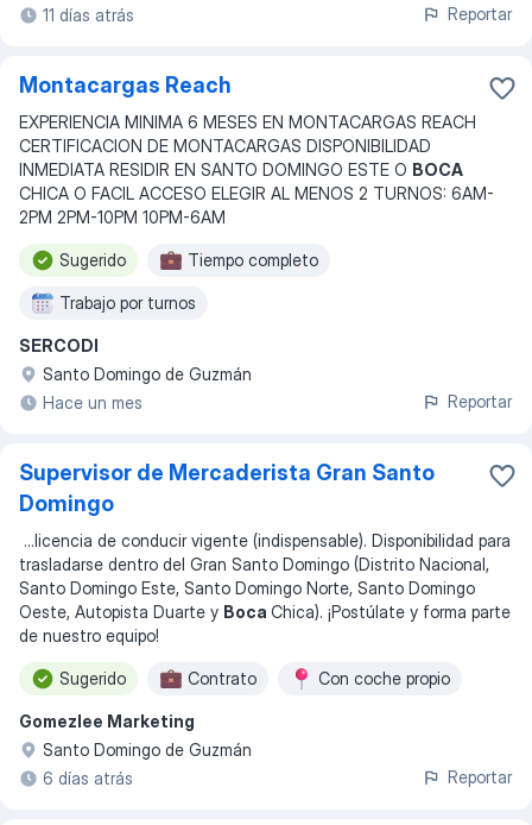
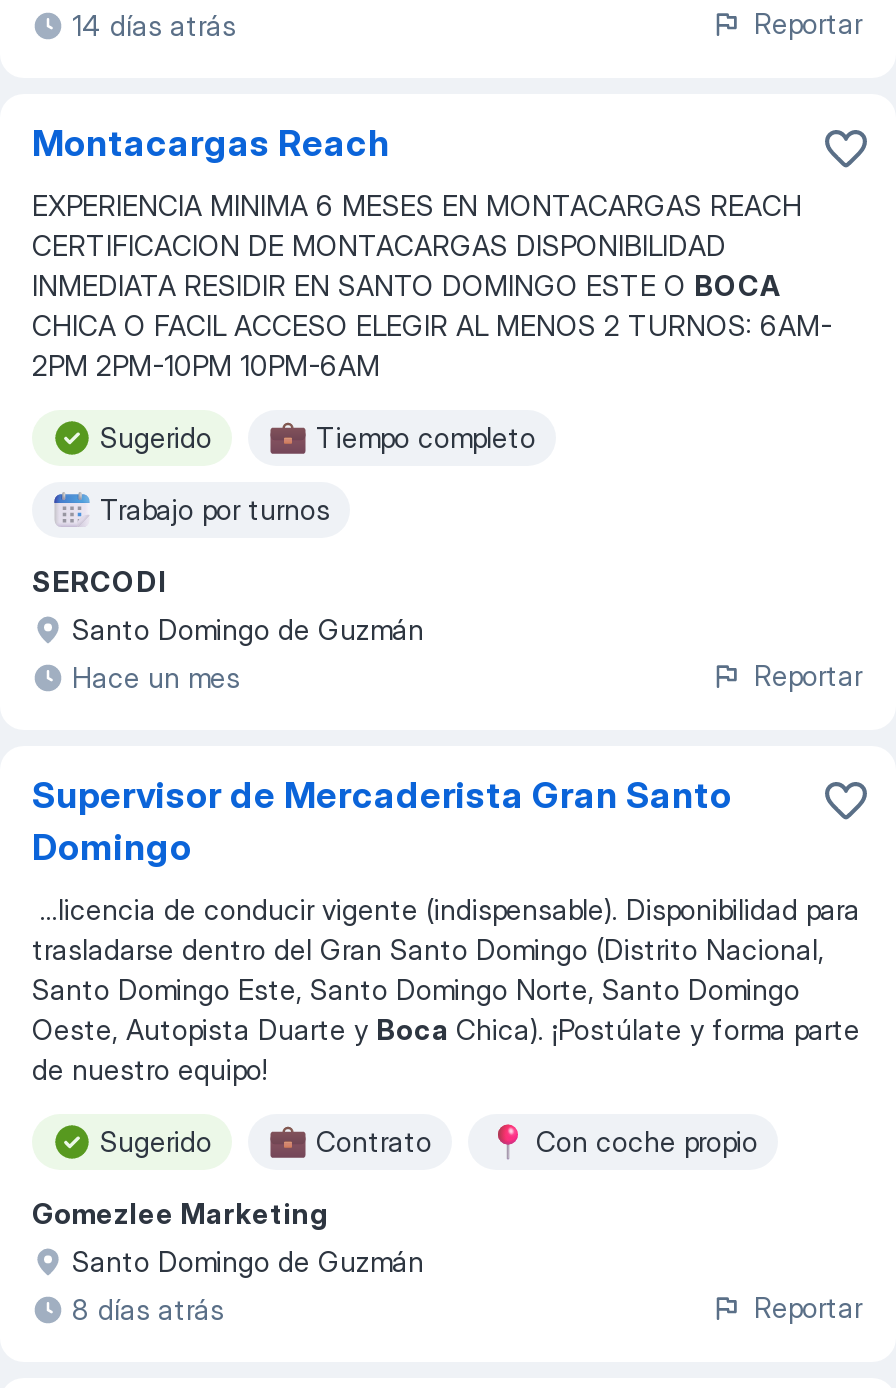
[43,5,134,25] 11 días atrás -> [72,8,236,42] 14 días atrás
[43,768,133,788] 6 días atrás -> [72,1292,224,1326] 8 días atrás

